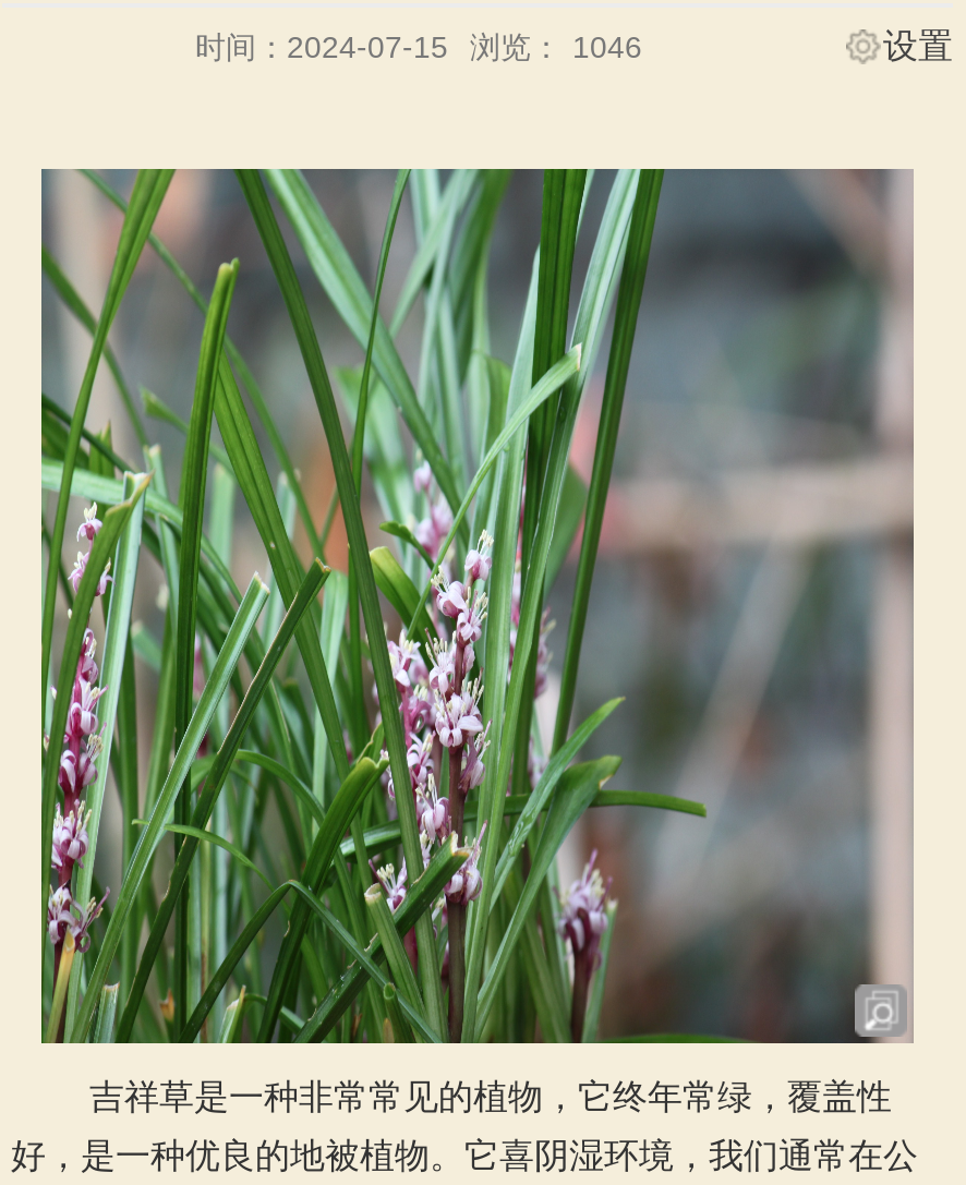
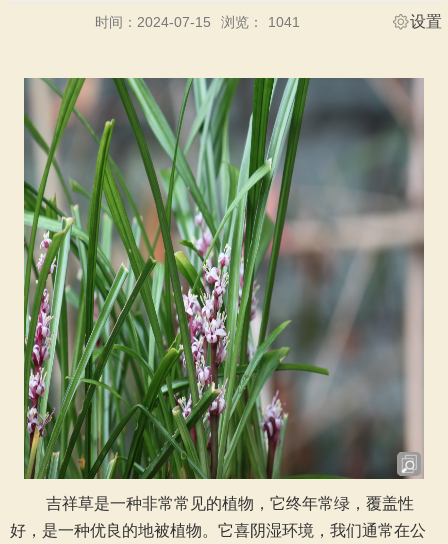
[195,30,642,65] 时间：2024-07-15 浏览： 1046 -> [94,14,299,30] 时间：2024-07-15 浏览： 1041

